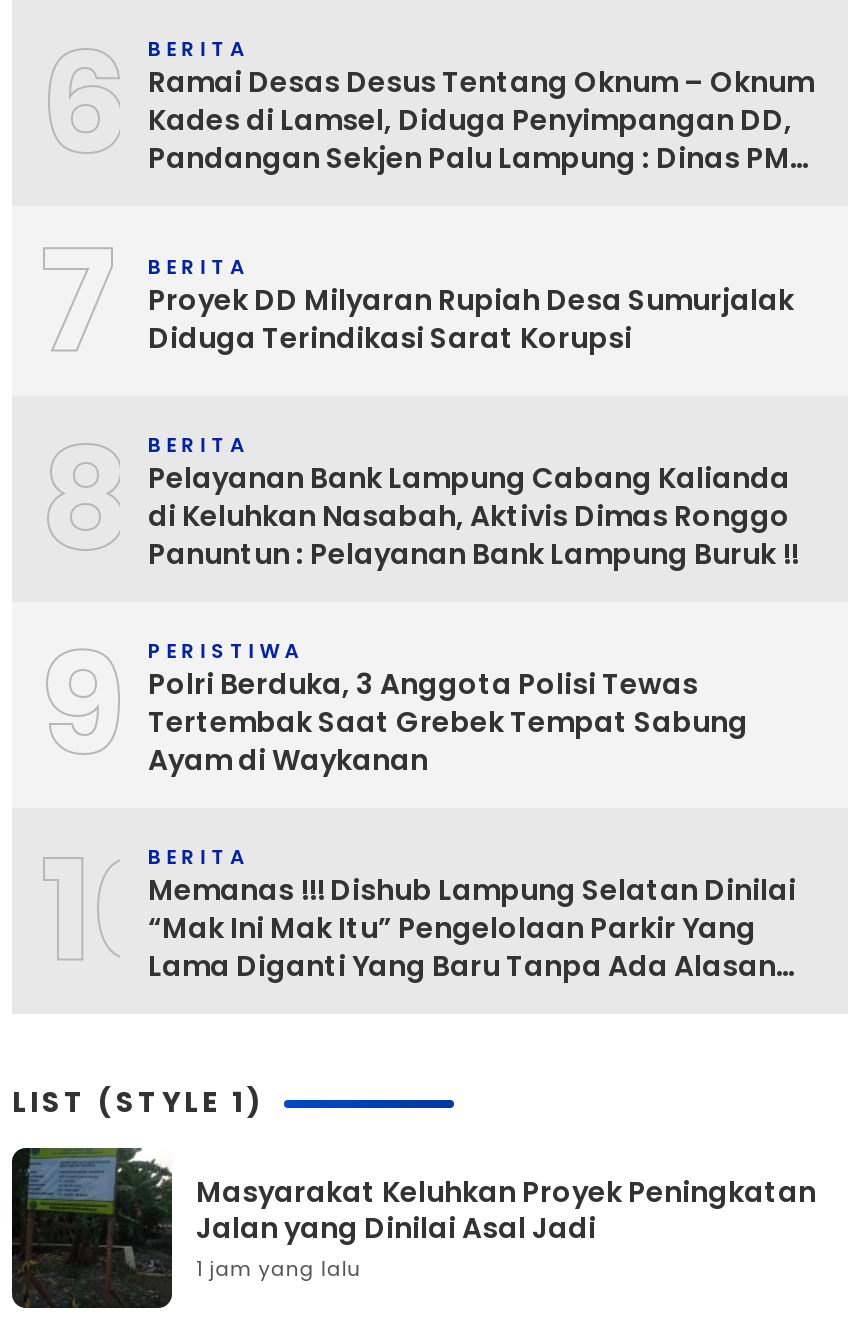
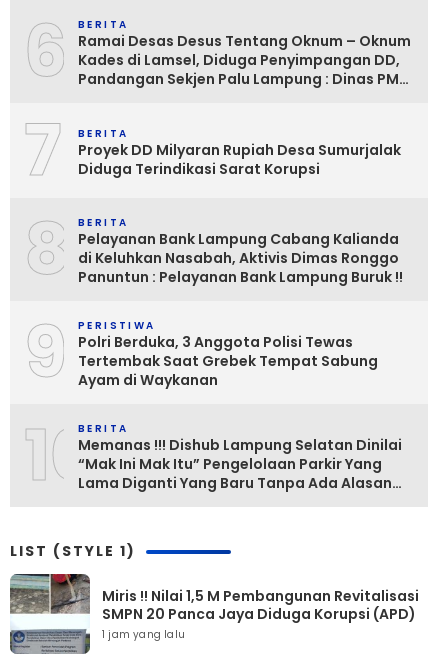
[10,1146,816,1308] [image] | Masyarakat Keluhkan Proyek Peningkatan | Jalan yang Dinilai Asal Jadi -> [9,573,419,655] [image] | Miris !! Nilai 1,5 M Pembangunan Revitalisasi | SMPN 20 Panca Jaya Diduga Korupsi (APD)

